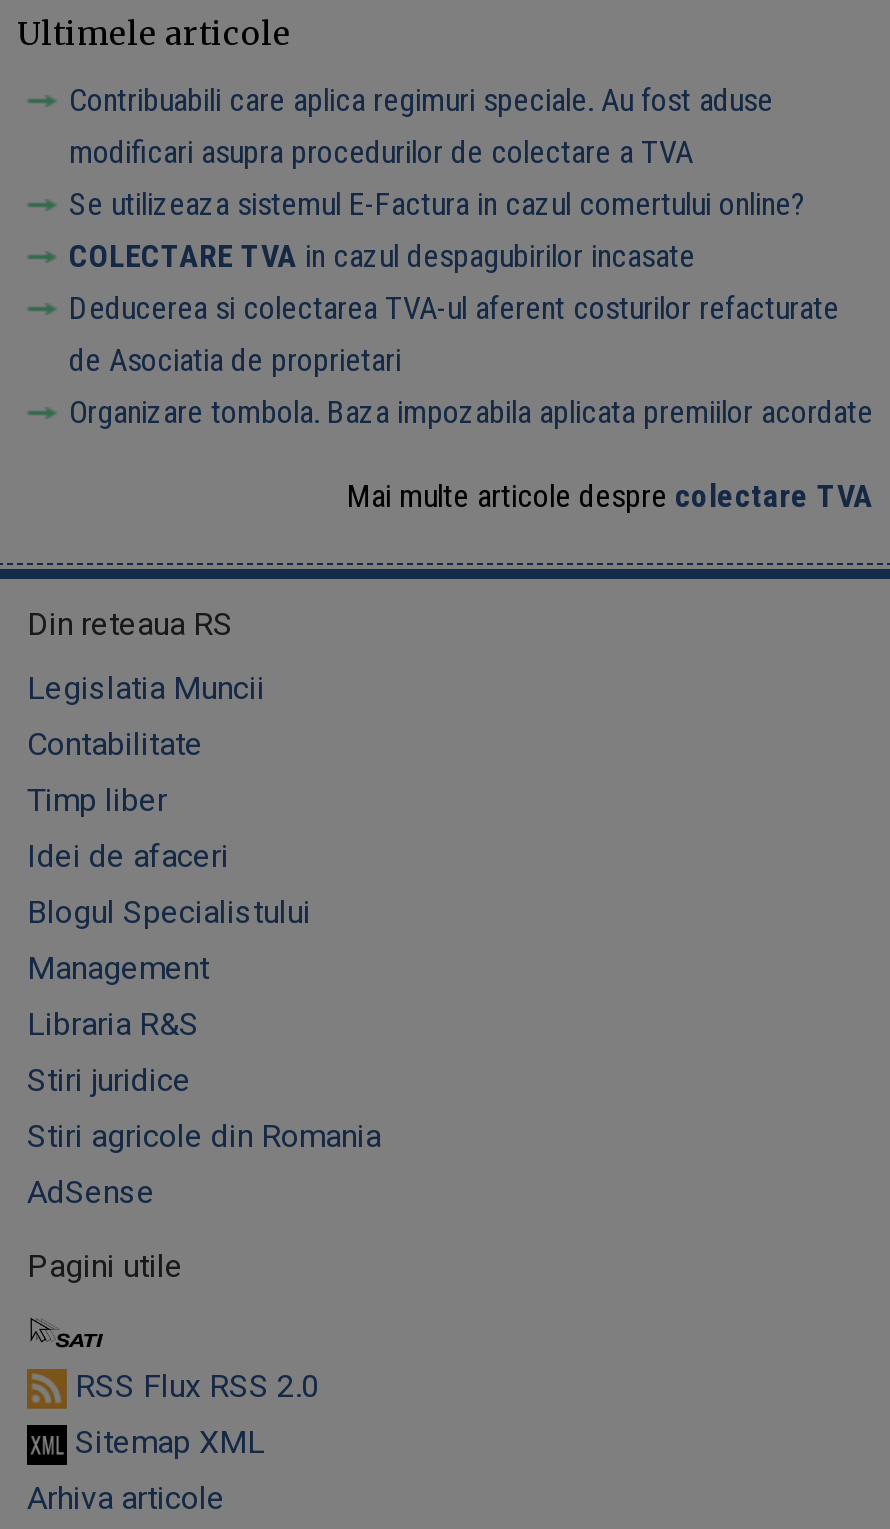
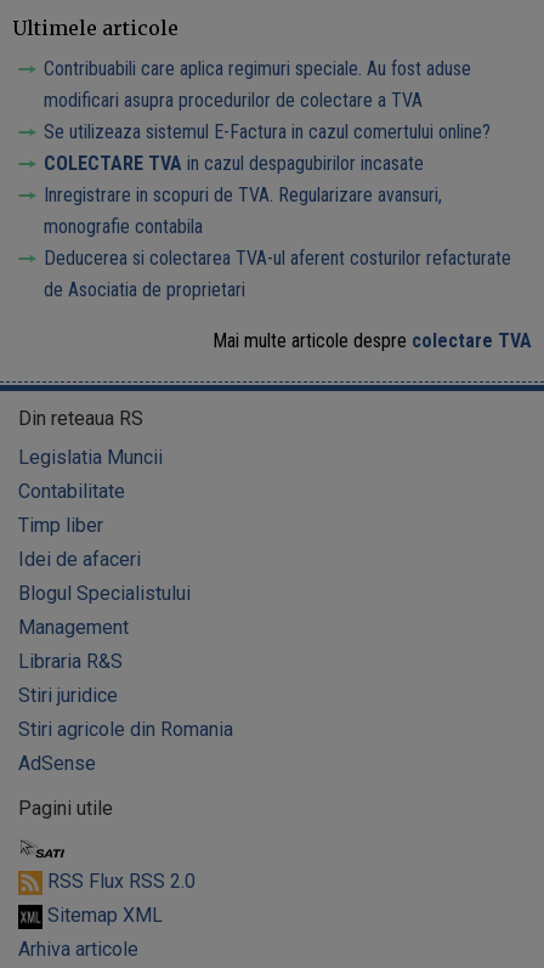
none -> [44,183,442,238] Inregistrare in scopuri de TVA. Regularizare avansuri, | monografie contabila
moved [69,289,839,379] -> [44,247,511,301]: Deducerea si colectarea TVA-ul aferent costurilor refacturate | de Asociatia de proprietari
[69,393,873,431] Organizare tombola. Baza impozabila aplicata premiilor acordate -> none

